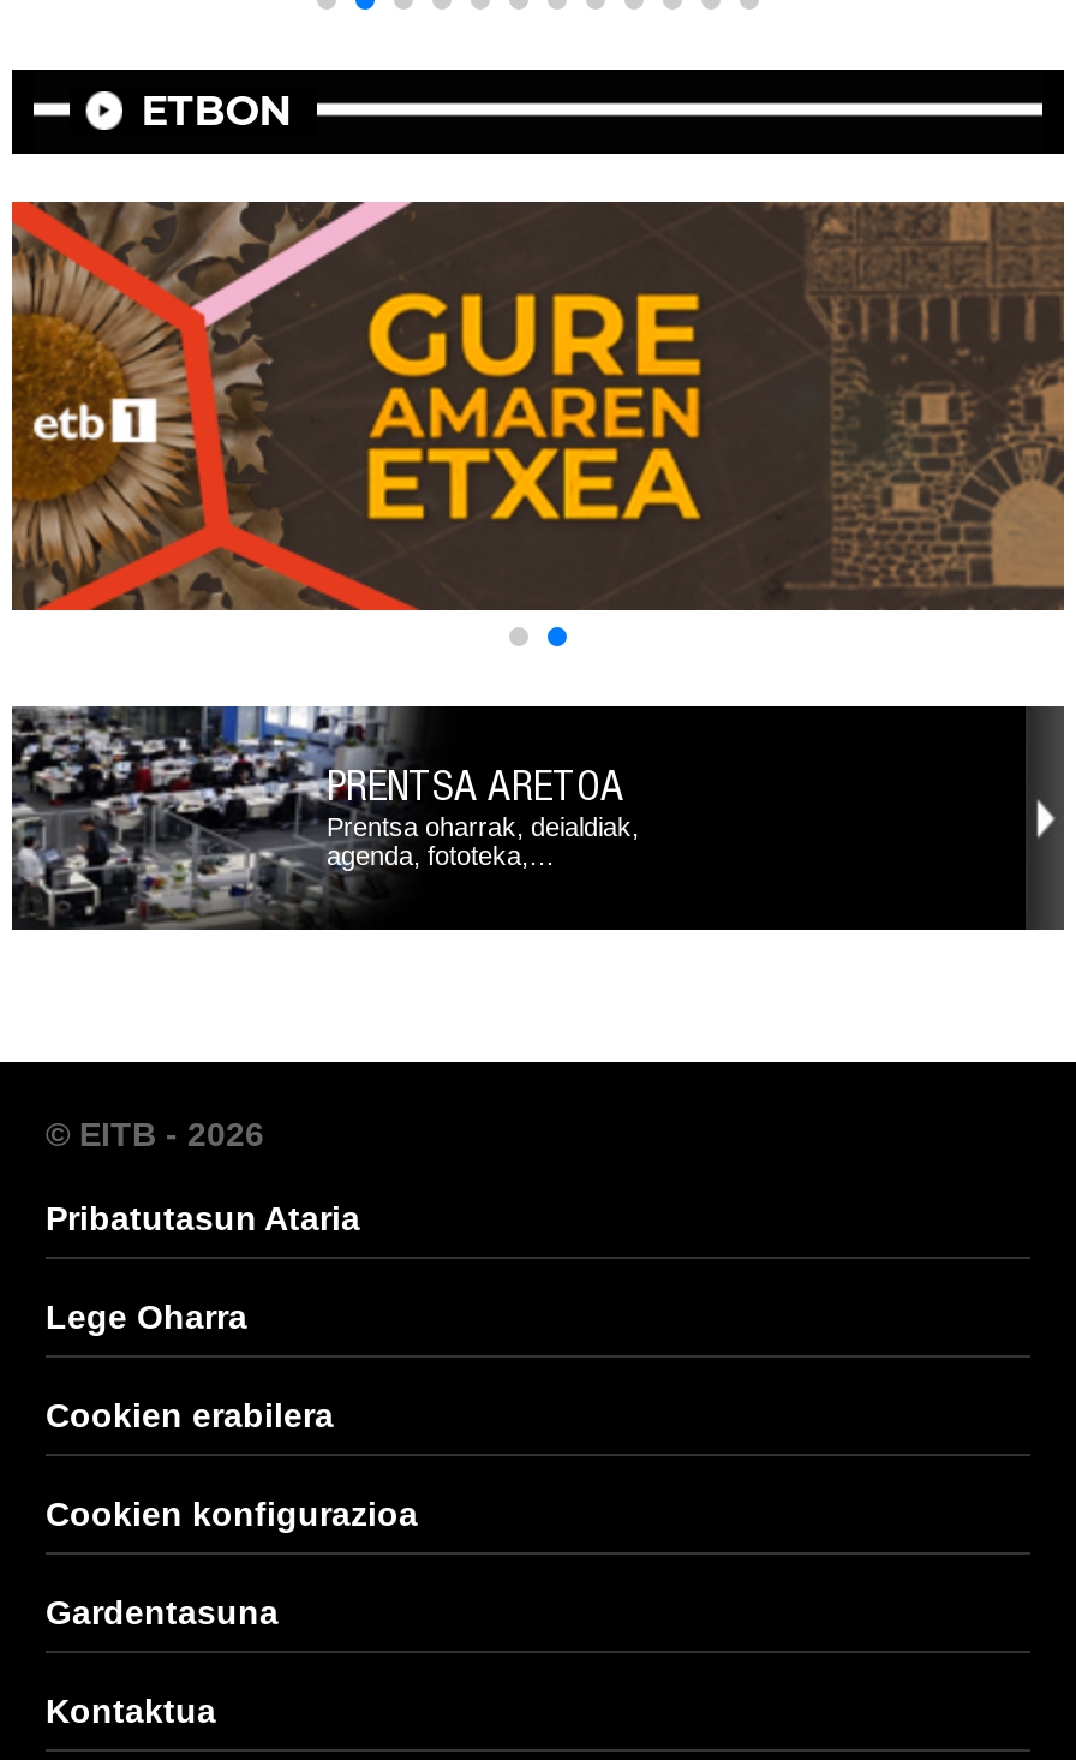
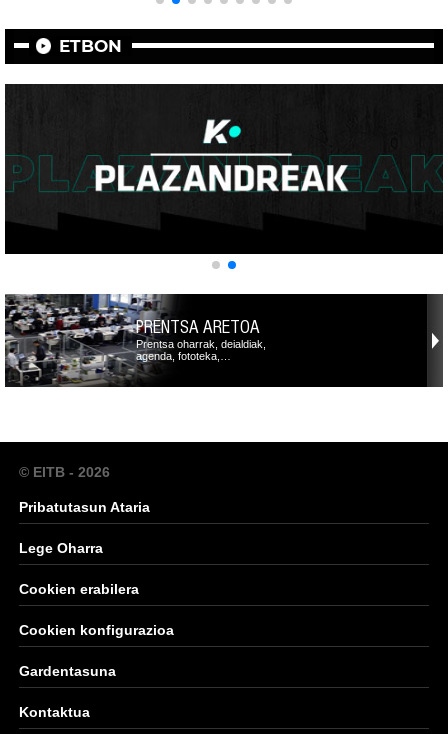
[10,199,1066,613] [image] -> [4,83,444,255] [image]

